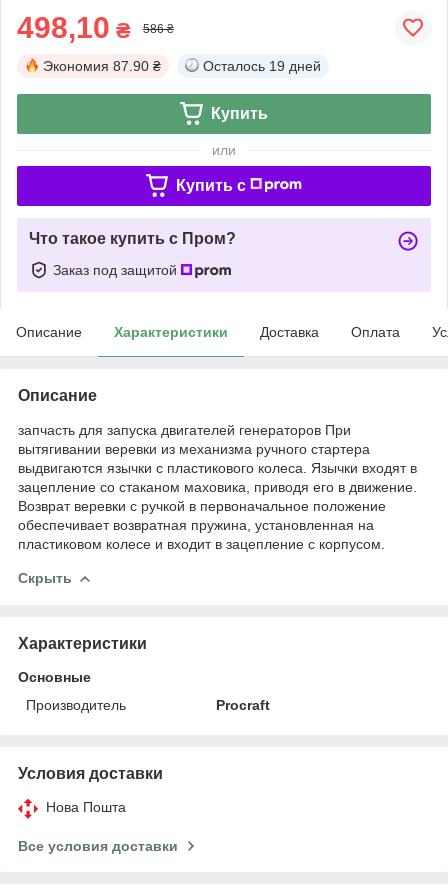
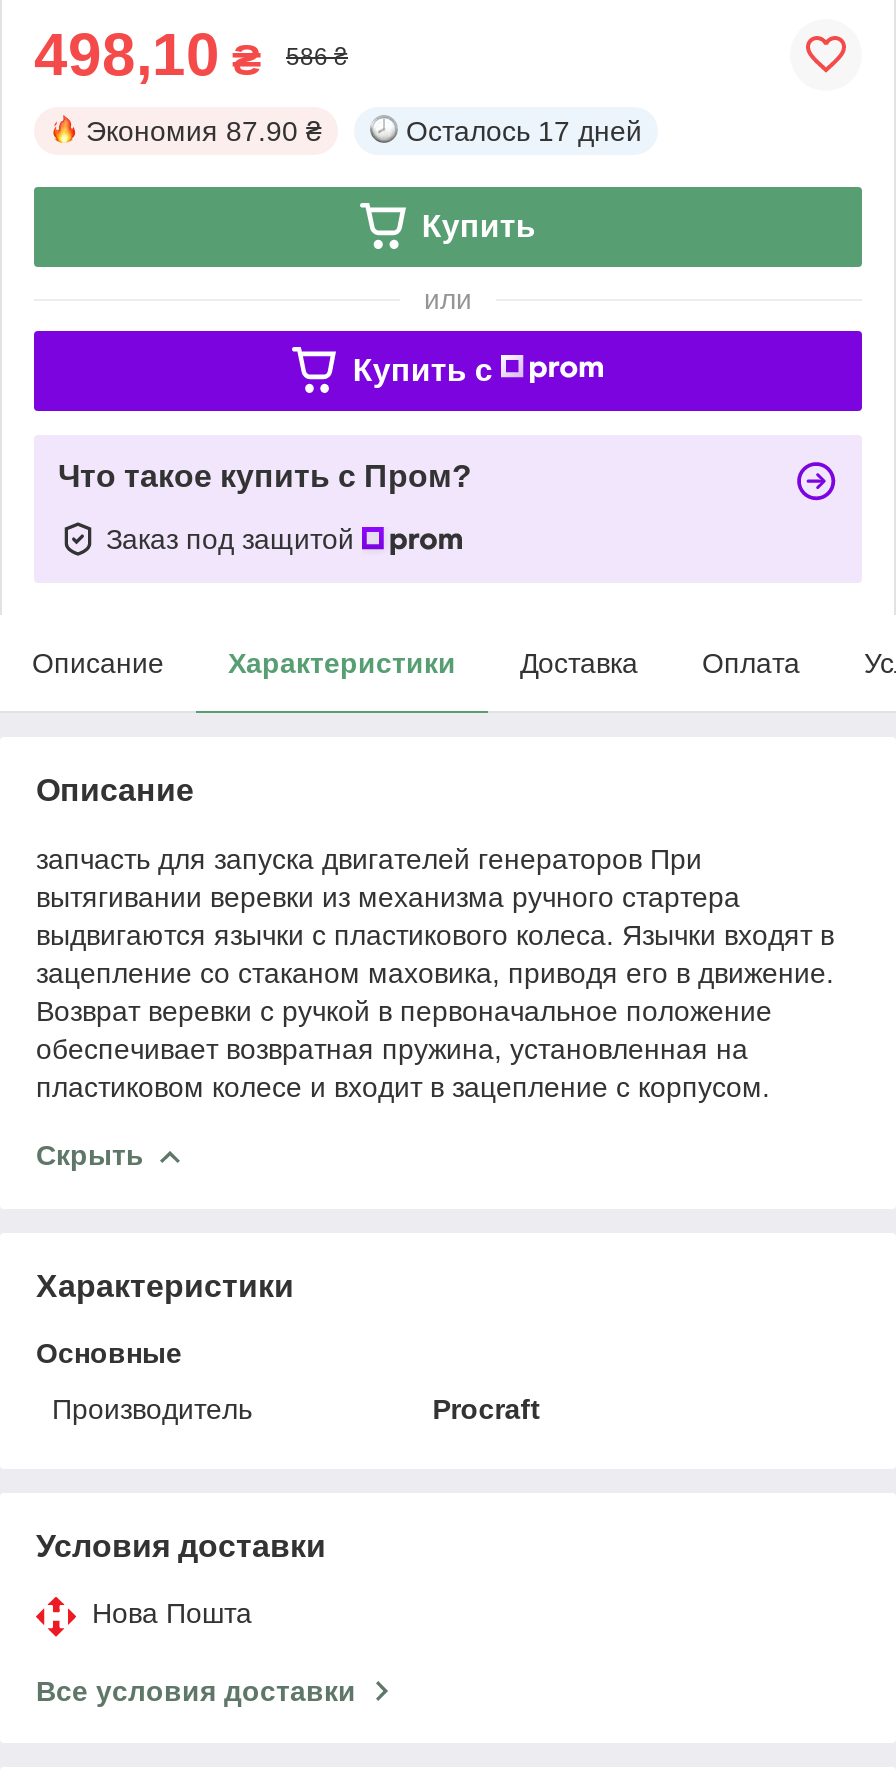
[203,58,321,74] Осталось 19 дней -> [406,115,642,147] Осталось 17 дней

